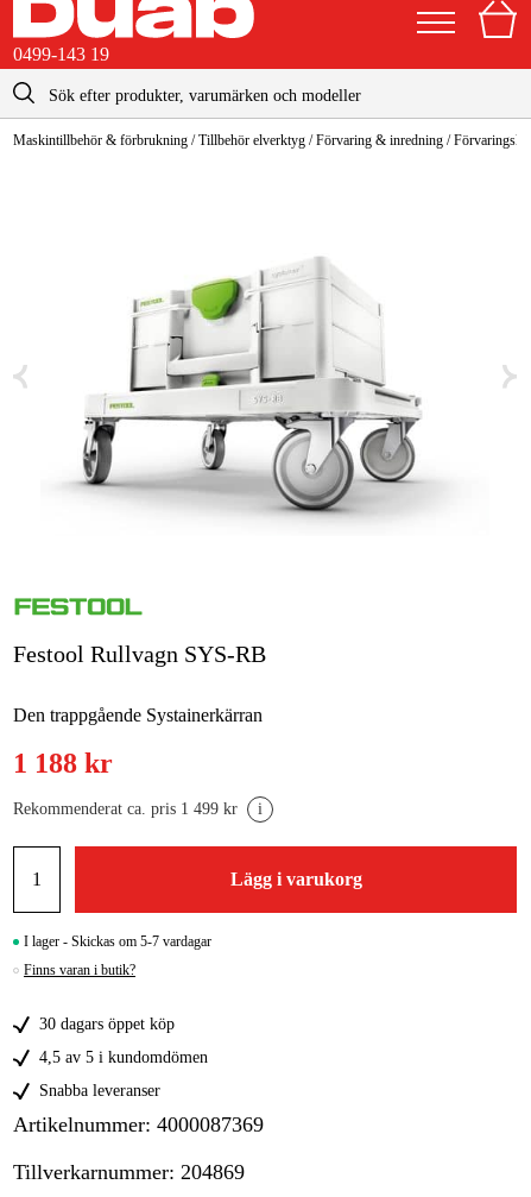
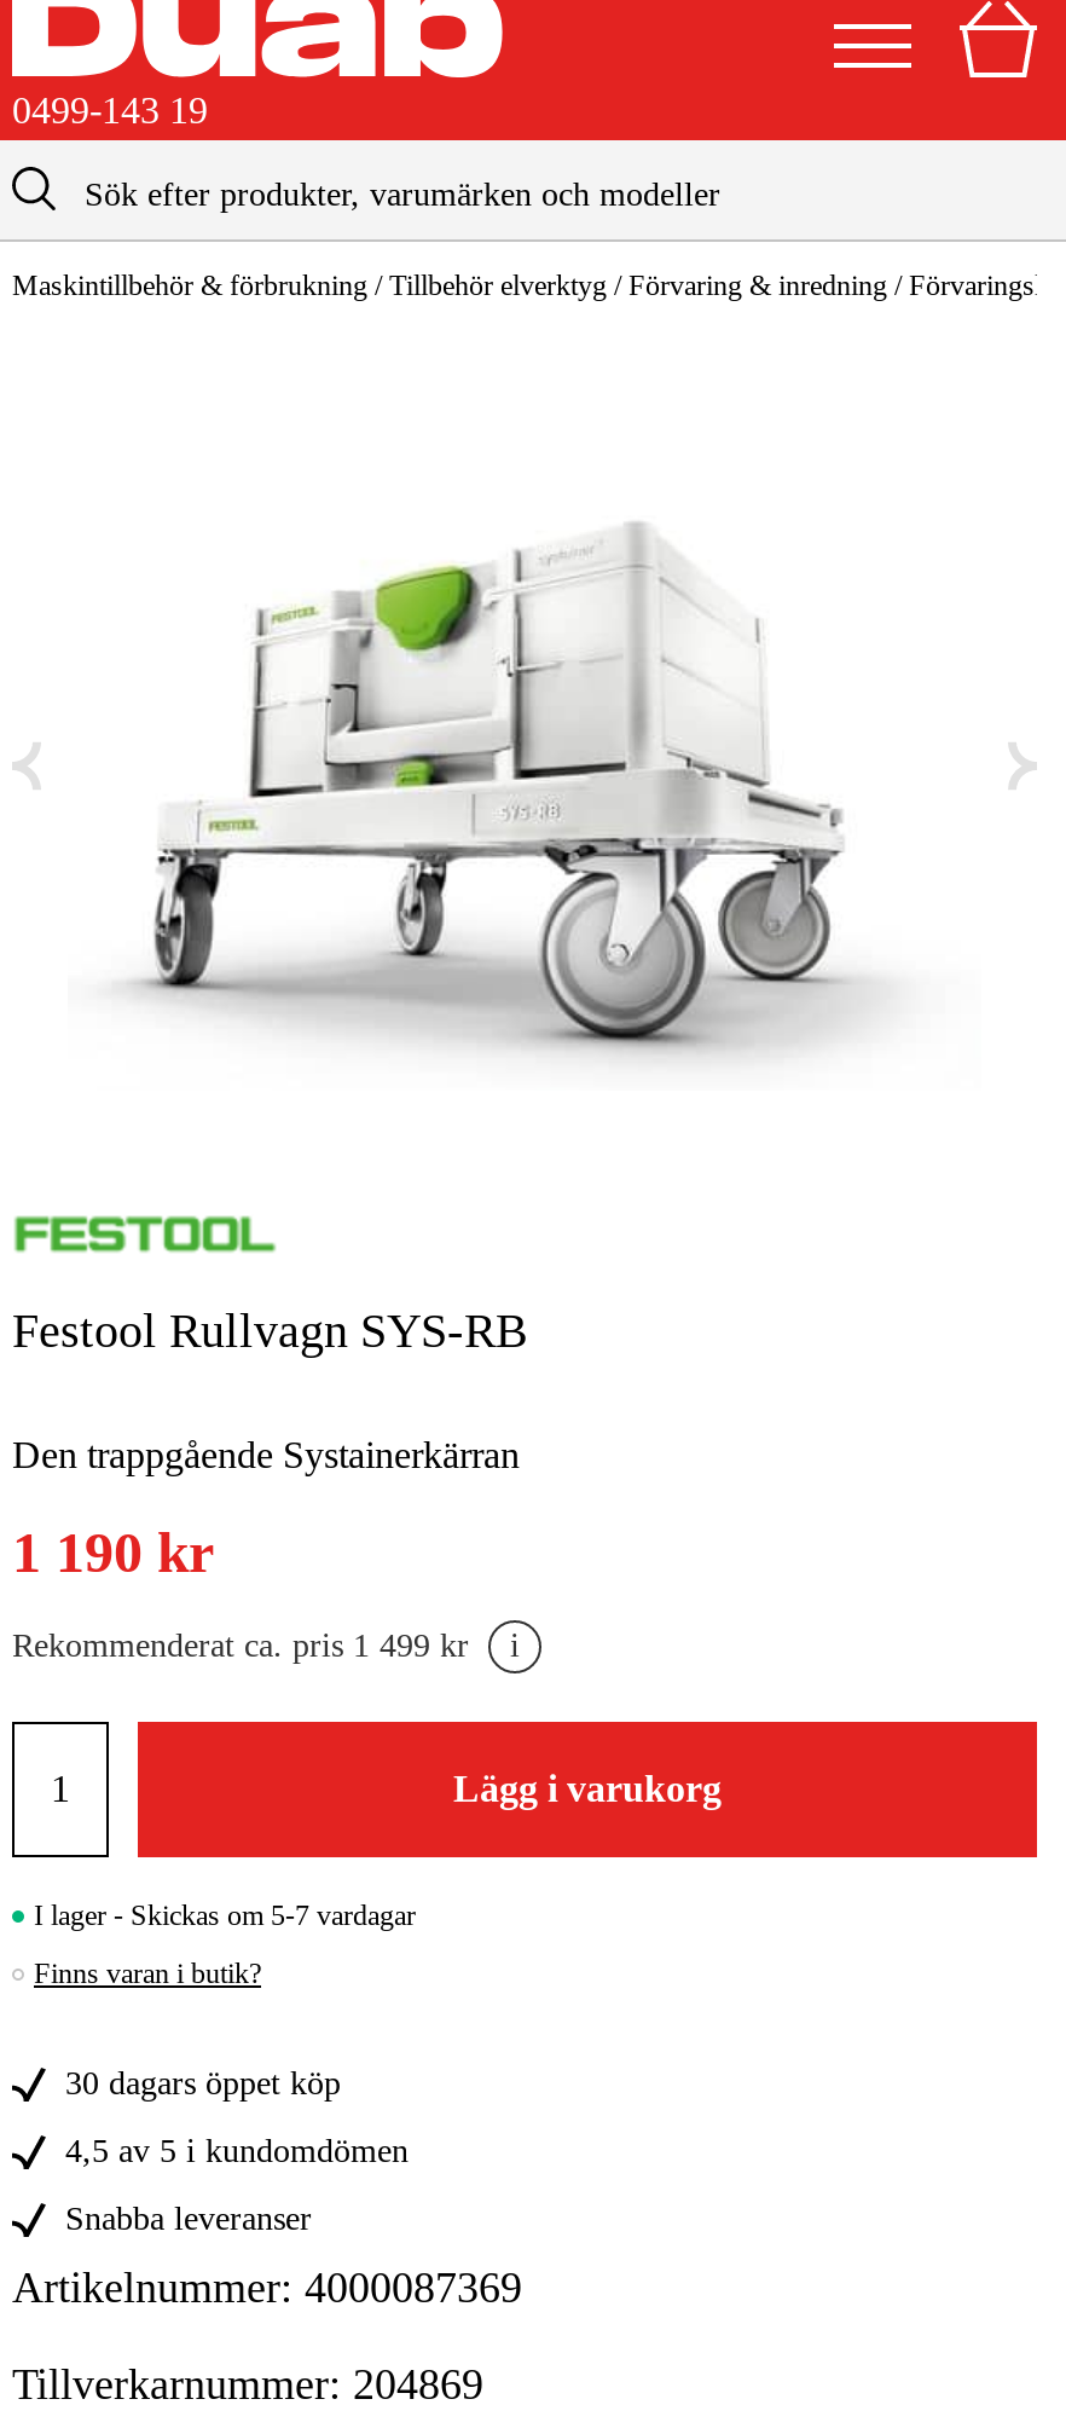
[13,748,113,779] 1 188 kr -> [12,1522,215,1584] 1 190 kr

